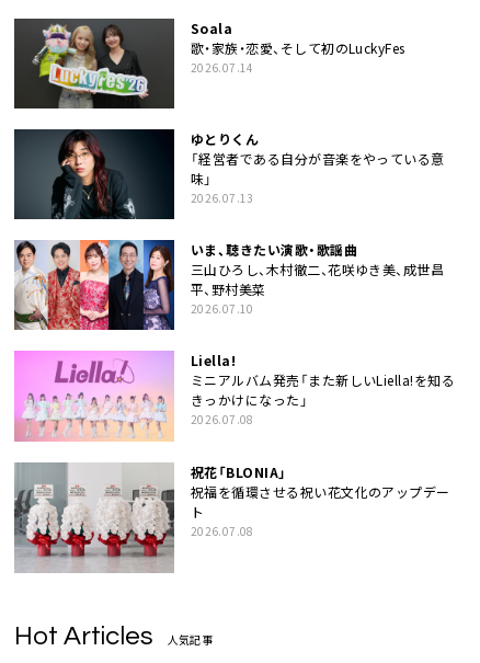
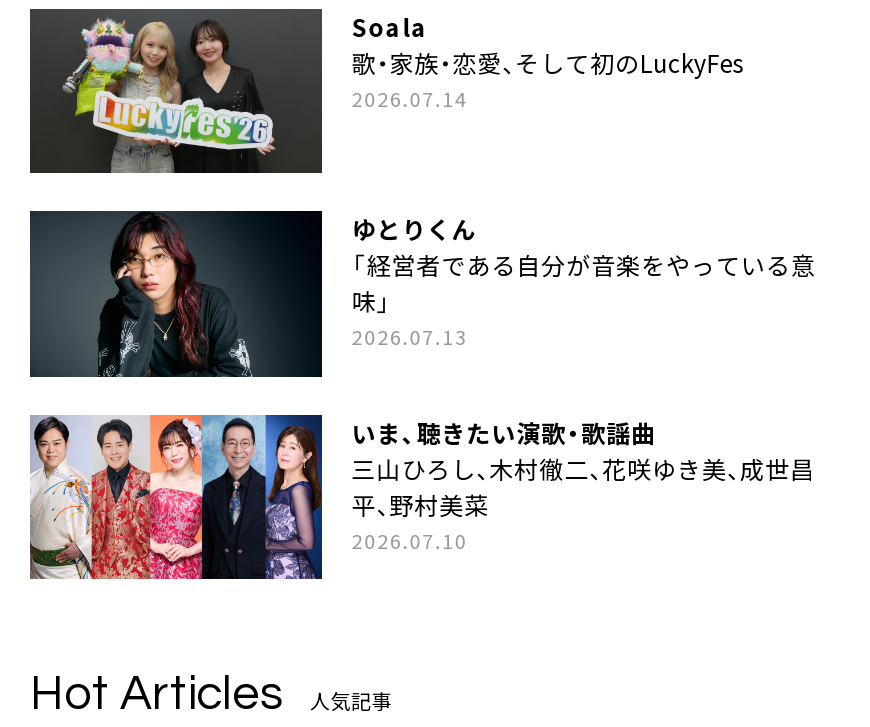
[13,350,455,539] [image] | Liella! | ミニアルバム発売「また新しいLiella!を知る | きっかけになった」 | 2026.07.08 | 祝花「BLONIA」 | 祝福を循環させる祝い花文化のアップデー | ト | 2026.07.08 -> none
[14,461,174,573] [image] -> none

